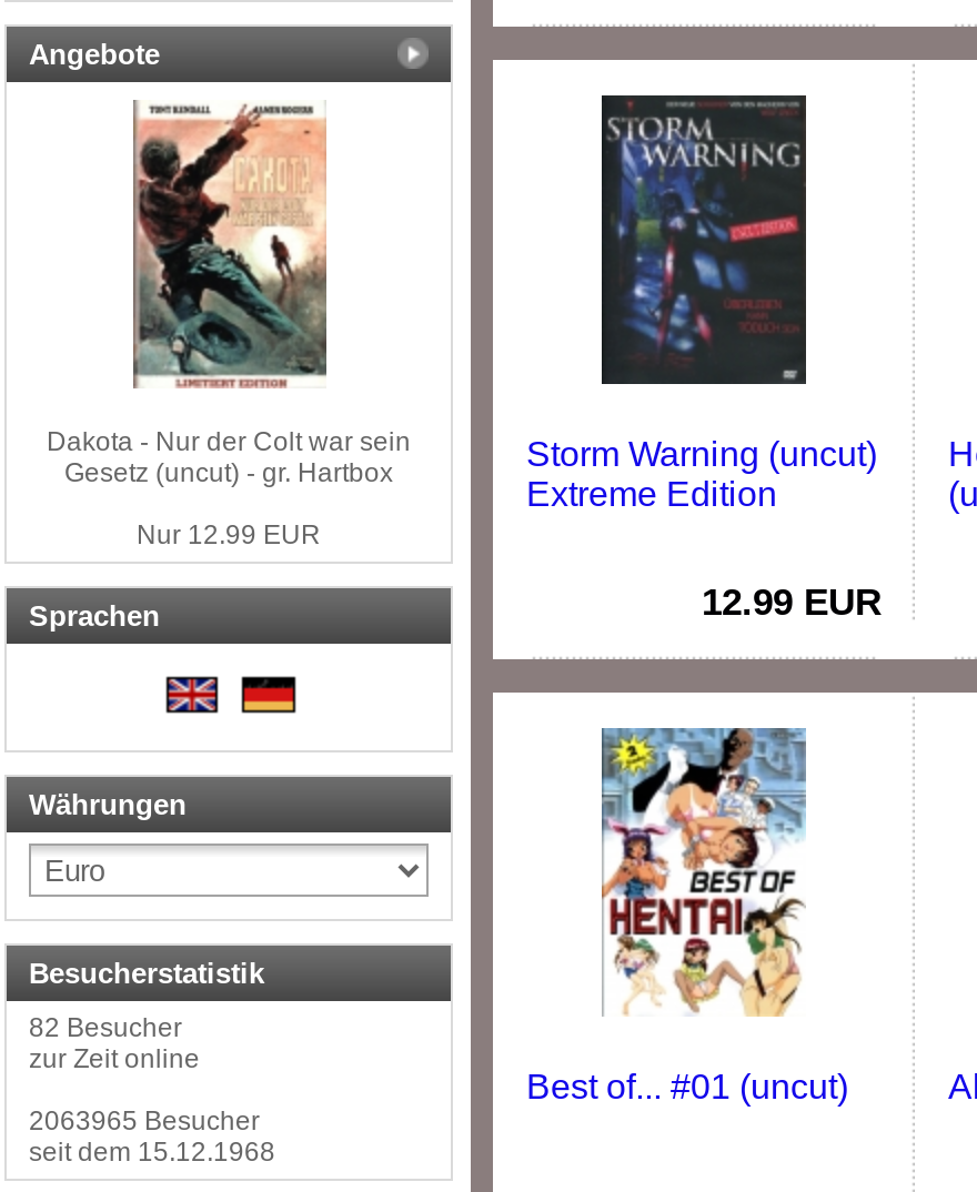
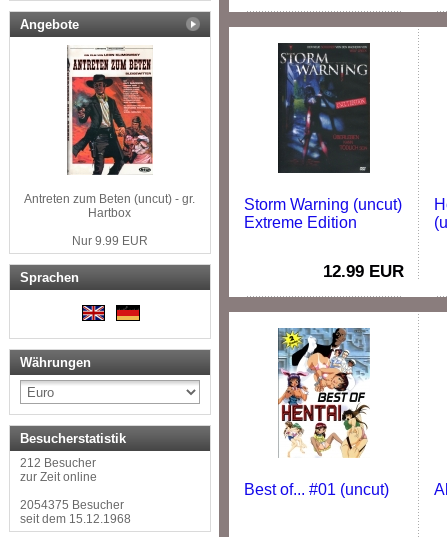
[47,104,411,488] [image] | Dakota - Nur der Colt war sein | Gesetz (uncut) - gr. Hartbox -> [24,46,195,220] [image] | Antreten zum Beten (uncut) - gr. | Hartbox
[137,519,321,550] Nur 12.99 EUR -> [72,234,148,248] Nur 9.99 EUR
[29,1012,182,1043] 82 Besucher -> [20,456,96,470] 212 Besucher
[29,1105,260,1137] 2063965 Besucher -> [20,498,124,512] 2054375 Besucher

